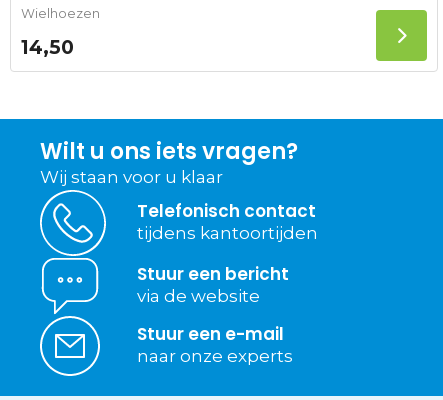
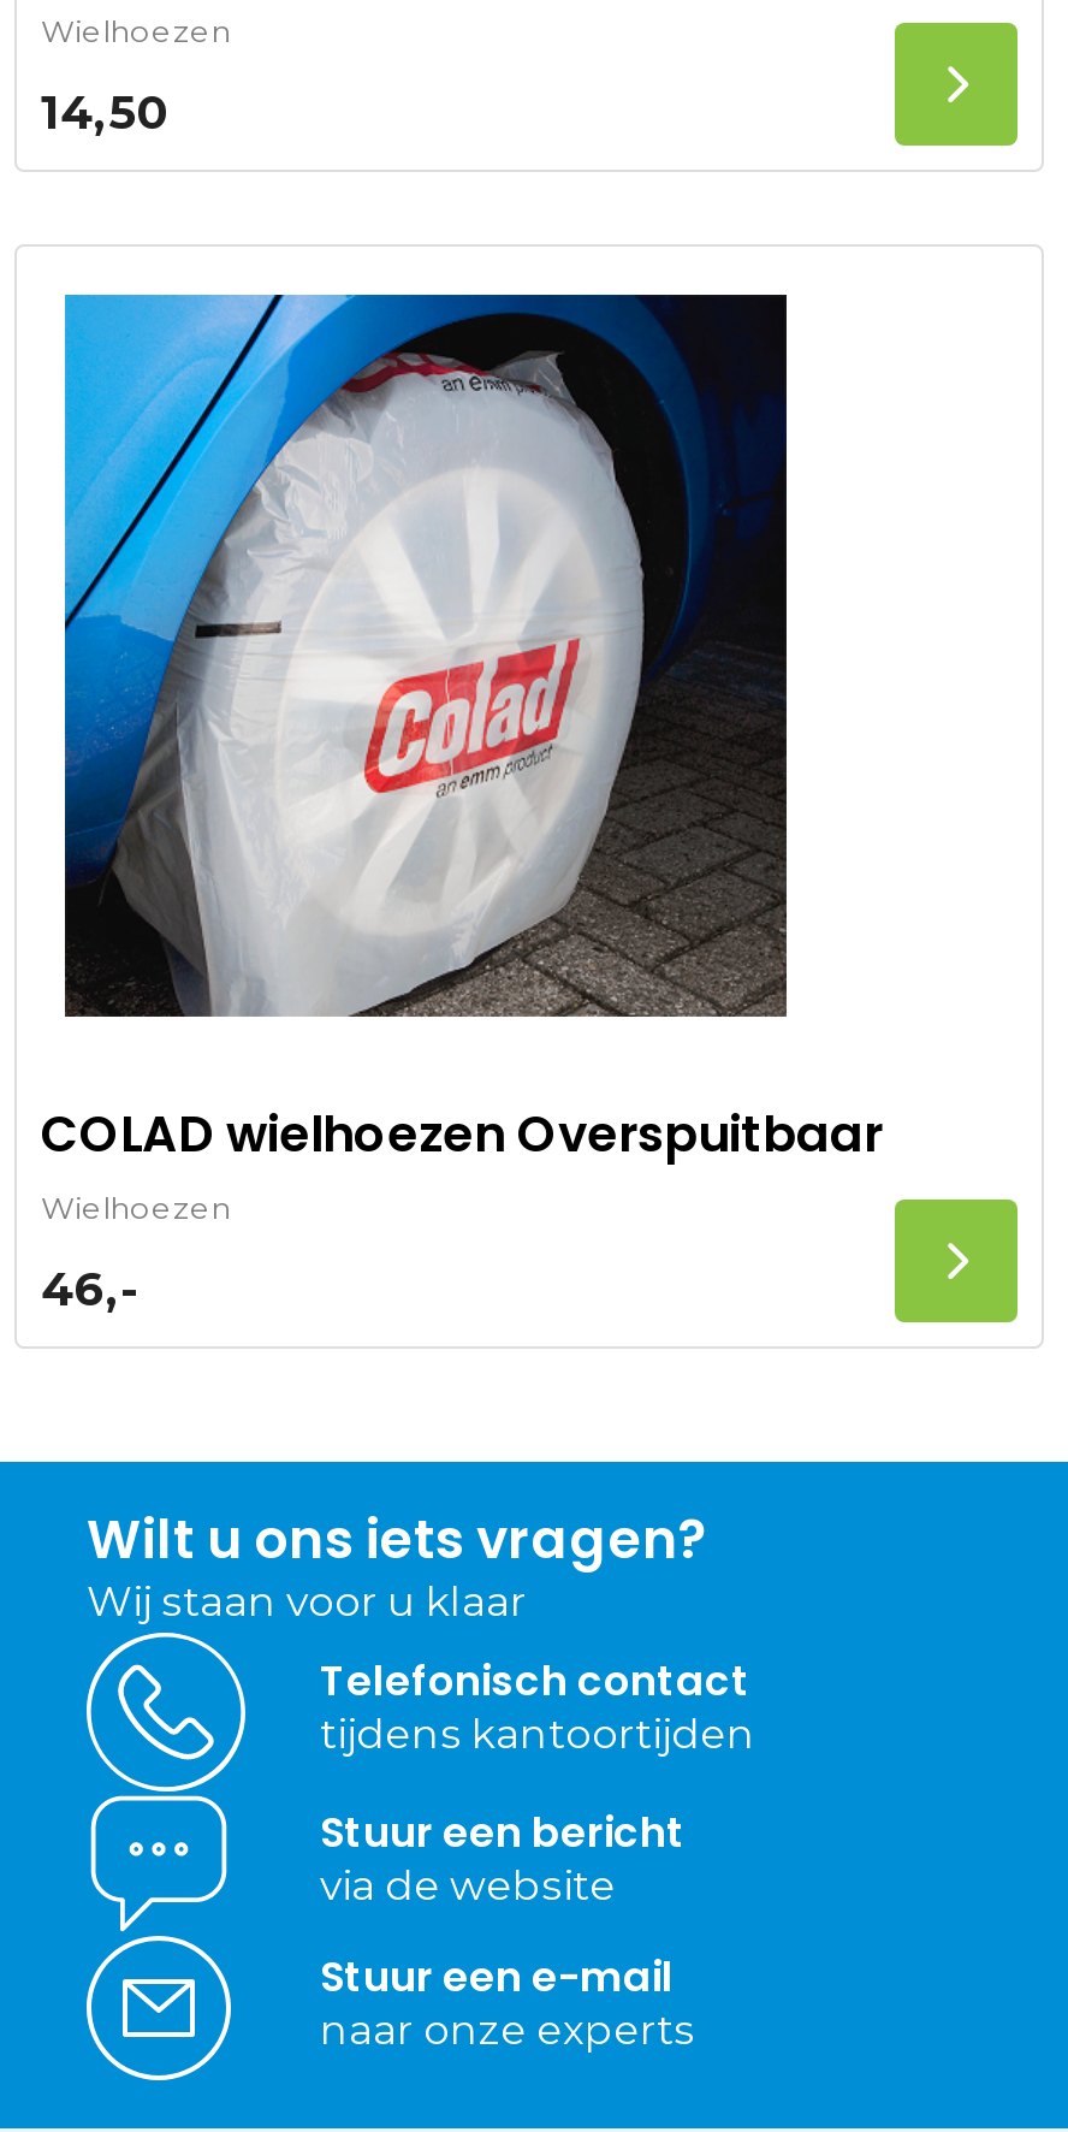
none -> [41,292,883,1316] [image] | COLAD wielhoezen Overspuitbaar | Wielhoezen | 46,-

